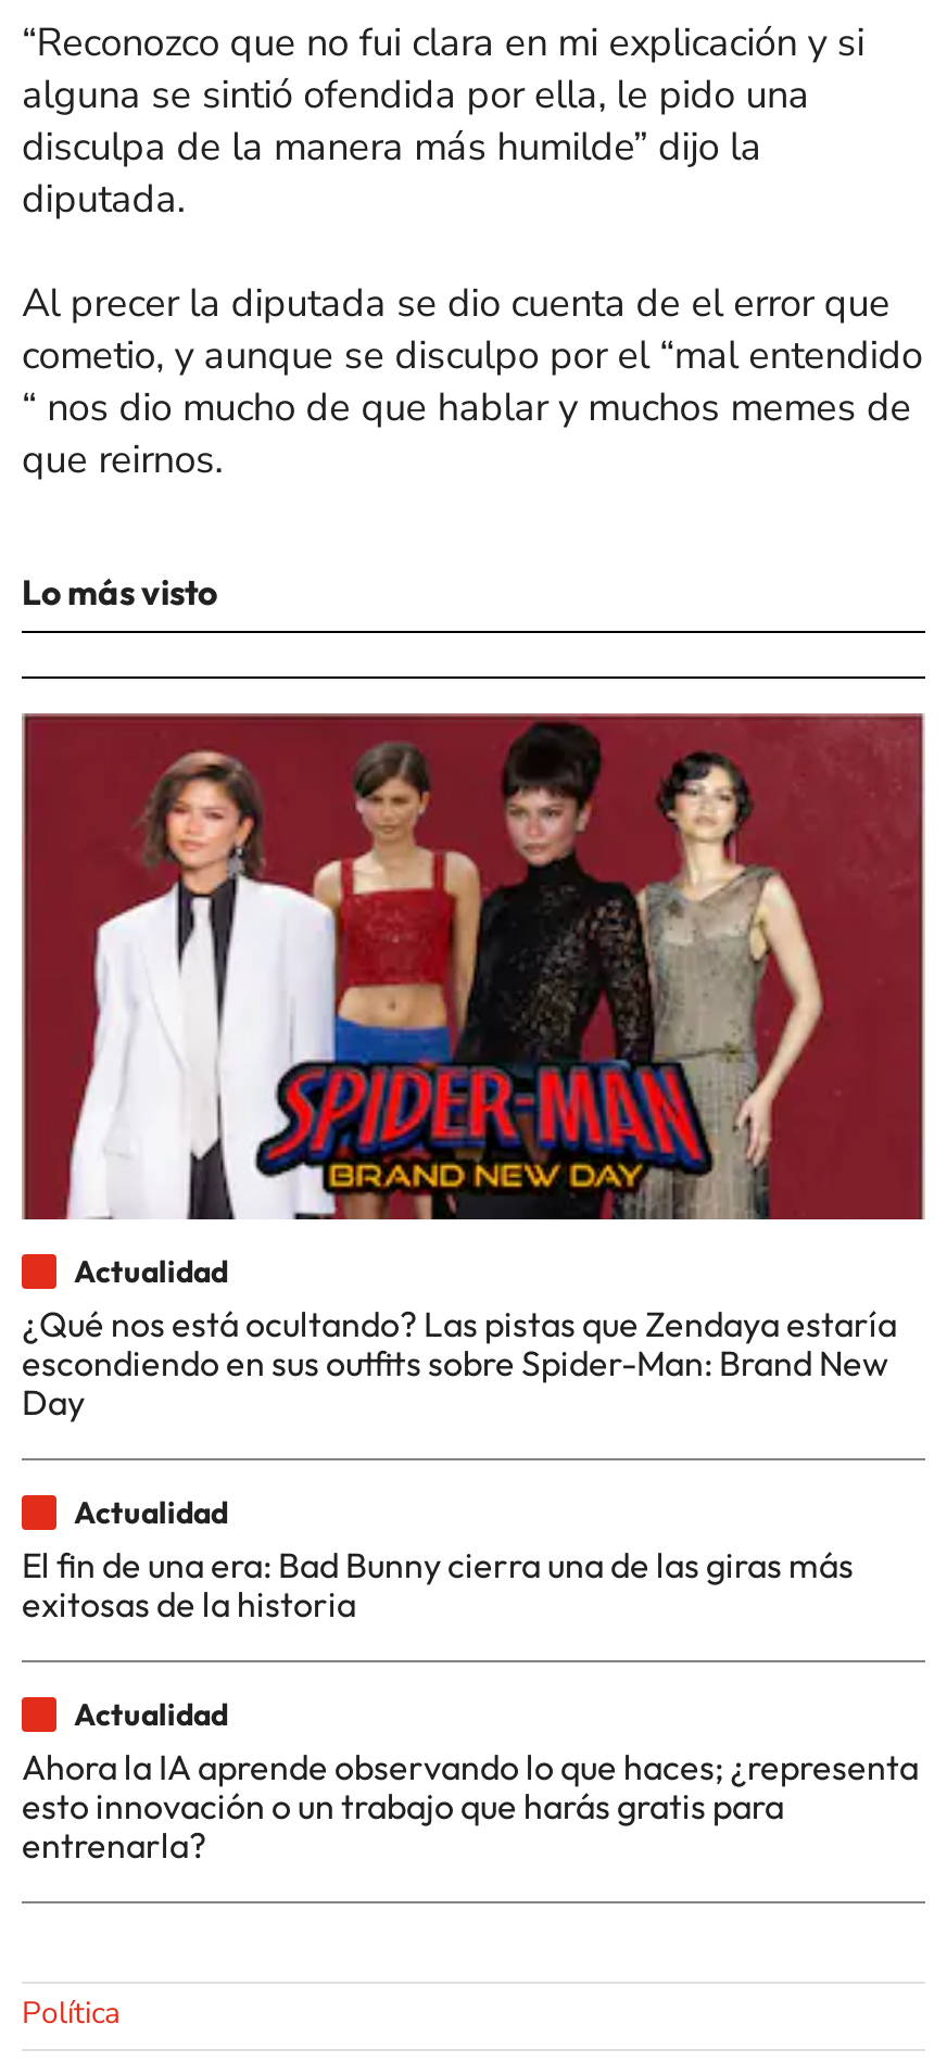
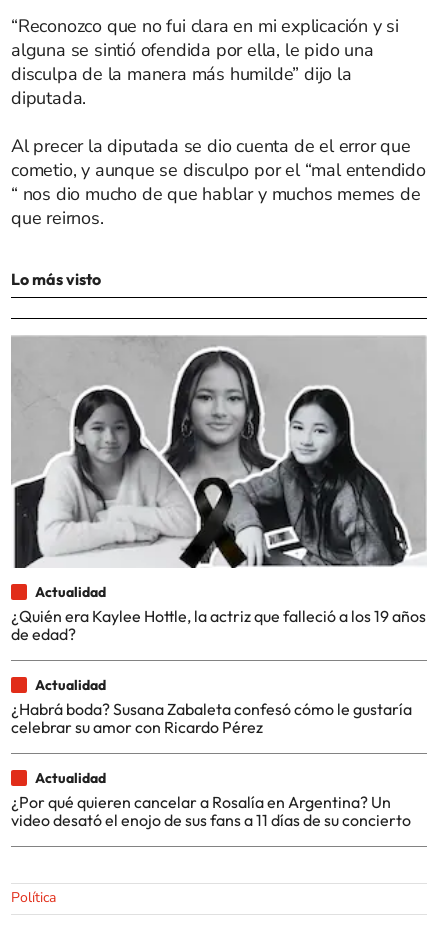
[20,713,925,1424] [image] | ¿Qué nos está ocultando? Las pistas que Zendaya estaría | escondiendo en sus outfits sobre Spider-Man: Brand New | Day -> [11,336,426,644] [image] | ¿Quién era Kaylee Hottle, la actriz que falleció a los 19 años | de edad?
[22,1543,854,1625] El fin de una era: Bad Bunny cierra una de las giras más | exitosas de la historia -> [11,699,412,737] ¿Habrá boda? Susana Zabaleta confesó cómo le gustaría | celebrar su amor con Ricardo Pérez
[22,1745,919,1867] Ahora la IA aprende observando lo que haces; ¿representa | esto innovación o un trabajo que harás gratis para | entrenarla? -> [11,792,411,830] ¿Por qué quieren cancelar a Rosalía en Argentina? Un | video desató el enojo de sus fans a 11 días de su concierto

